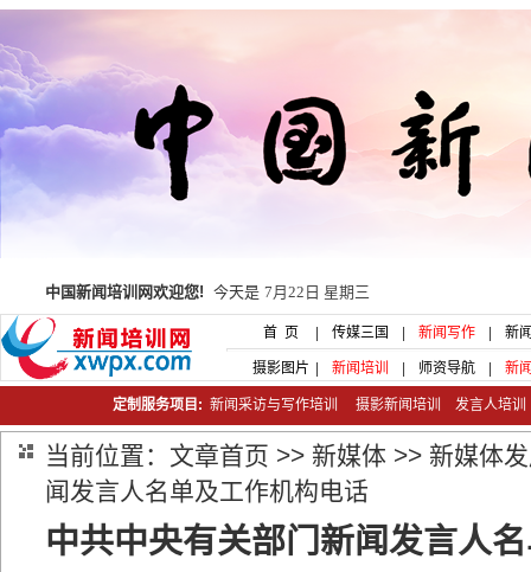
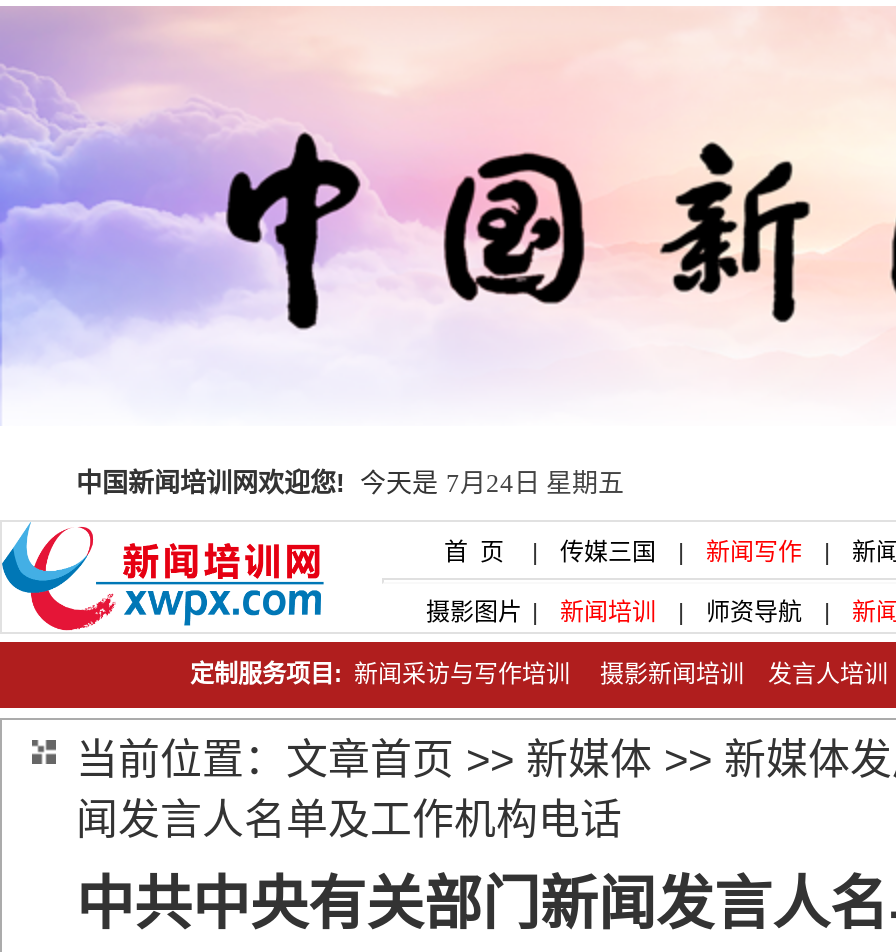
[45,283,370,301] 中国新闻培训网欢迎您!今天是7月22日 星期三 -> [76,468,624,498] 中国新闻培训网欢迎您!今天是7月24日 星期五

